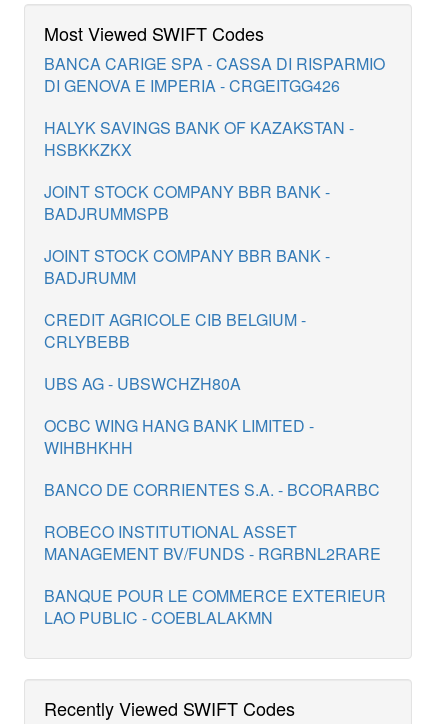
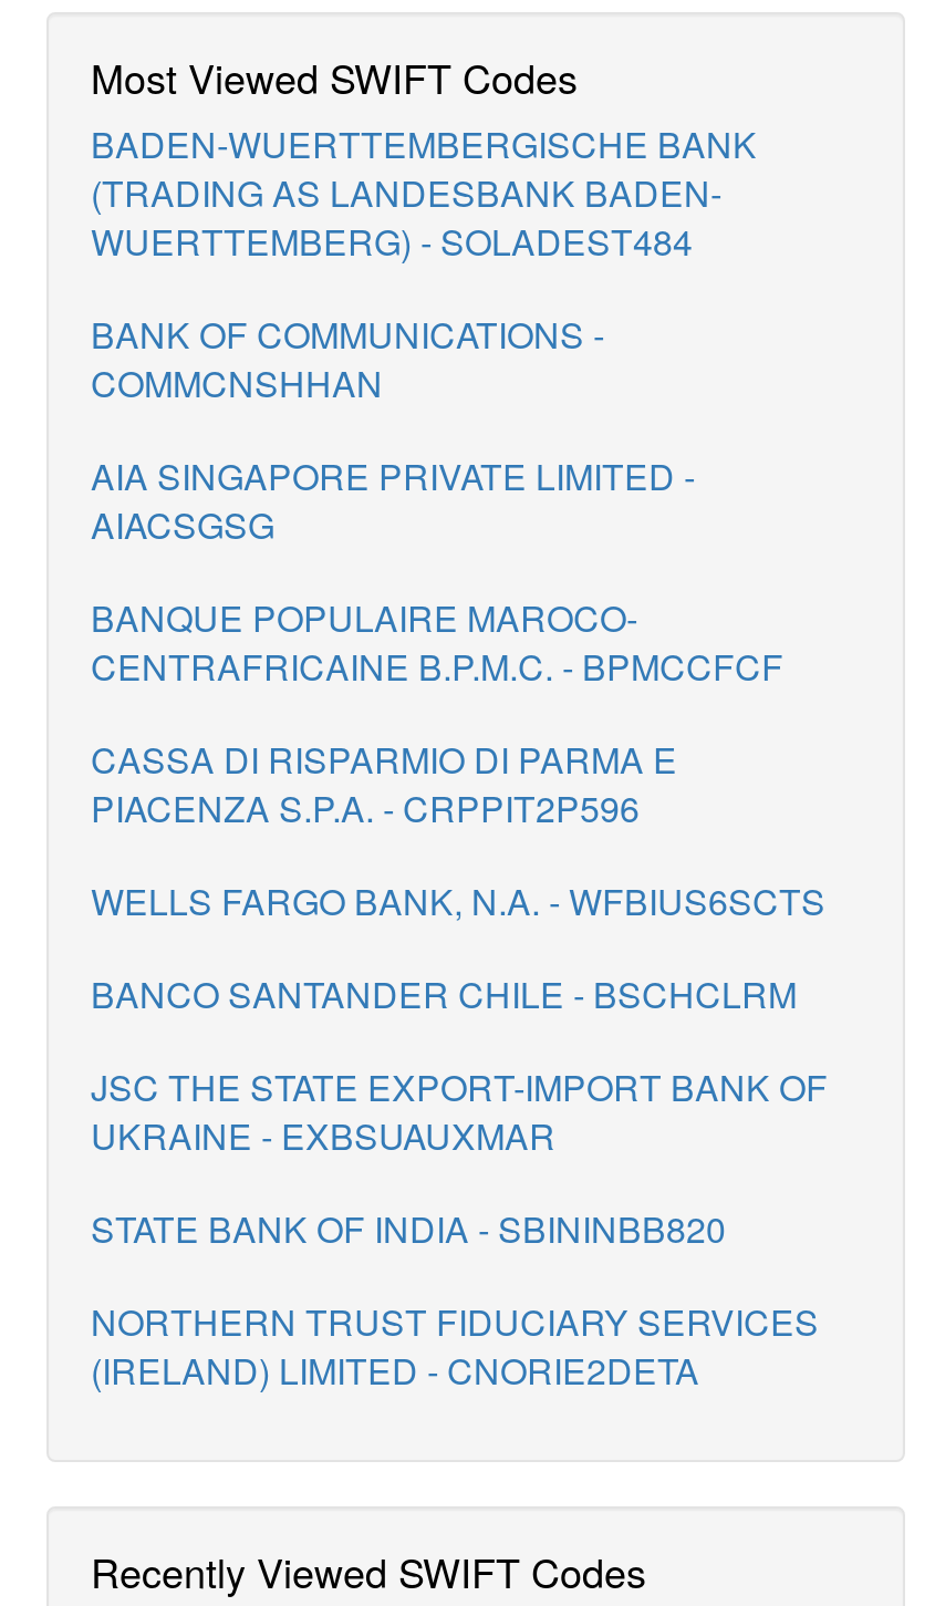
[44,52,385,97] BANCA CARIGE SPA - CASSA DI RISPARMIO | DI GENOVA E IMPERIA - CRGEITGG426 -> [91,118,757,267] BADEN-WUERTTEMBERGISCHE BANK | (TRADING AS LANDESBANK BADEN- | WUERTTEMBERG) - SOLADEST484
[44,116,354,161] HALYK SAVINGS BANK OF KAZAKSTAN - | HSBKKZKX -> [91,309,604,408] BANK OF COMMUNICATIONS - | COMMCNSHHAN
[44,180,330,225] JOINT STOCK COMPANY BBR BANK - | BADJRUMMSPB -> [91,450,695,550] AIA SINGAPORE PRIVATE LIMITED - | AIACSGSG
[44,244,330,289] JOINT STOCK COMPANY BBR BANK - | BADJRUMM -> [91,592,783,692] BANQUE POPULAIRE MAROCO- | CENTRAFRICAINE B.P.M.C. - BPMCCFCF
[44,308,306,353] CREDIT AGRICOLE CIB BELGIUM - | CRLYBEBB -> [91,734,677,833] CASSA DI RISPARMIO DI PARMA E | PIACENZA S.P.A. - CRPPIT2P596
[44,372,241,395] UBS AG - UBSWCHZH80A -> [91,875,825,926] WELLS FARGO BANK, N.A. - WFBIUS6SCTS
[44,414,314,459] OCBC WING HANG BANK LIMITED - | WIHBHKHH -> [91,968,797,1019] BANCO SANTANDER CHILE - BSCHCLRM
[44,478,380,501] BANCO DE CORRIENTES S.A. - BCORARBC -> [91,1061,828,1161] JSC THE STATE EXPORT-IMPORT BANK OF | UKRAINE - EXBSUAUXMAR
[44,520,381,565] ROBECO INSTITUTIONAL ASSET | MANAGEMENT BV/FUNDS - RGRBNL2RARE -> [91,1203,726,1254] STATE BANK OF INDIA - SBININBB820
[44,584,386,629] BANQUE POUR LE COMMERCE EXTERIEUR | LAO PUBLIC - COEBLALAKMN -> [91,1296,819,1396] NORTHERN TRUST FIDUCIARY SERVICES | (IRELAND) LIMITED - CNORIE2DETA

